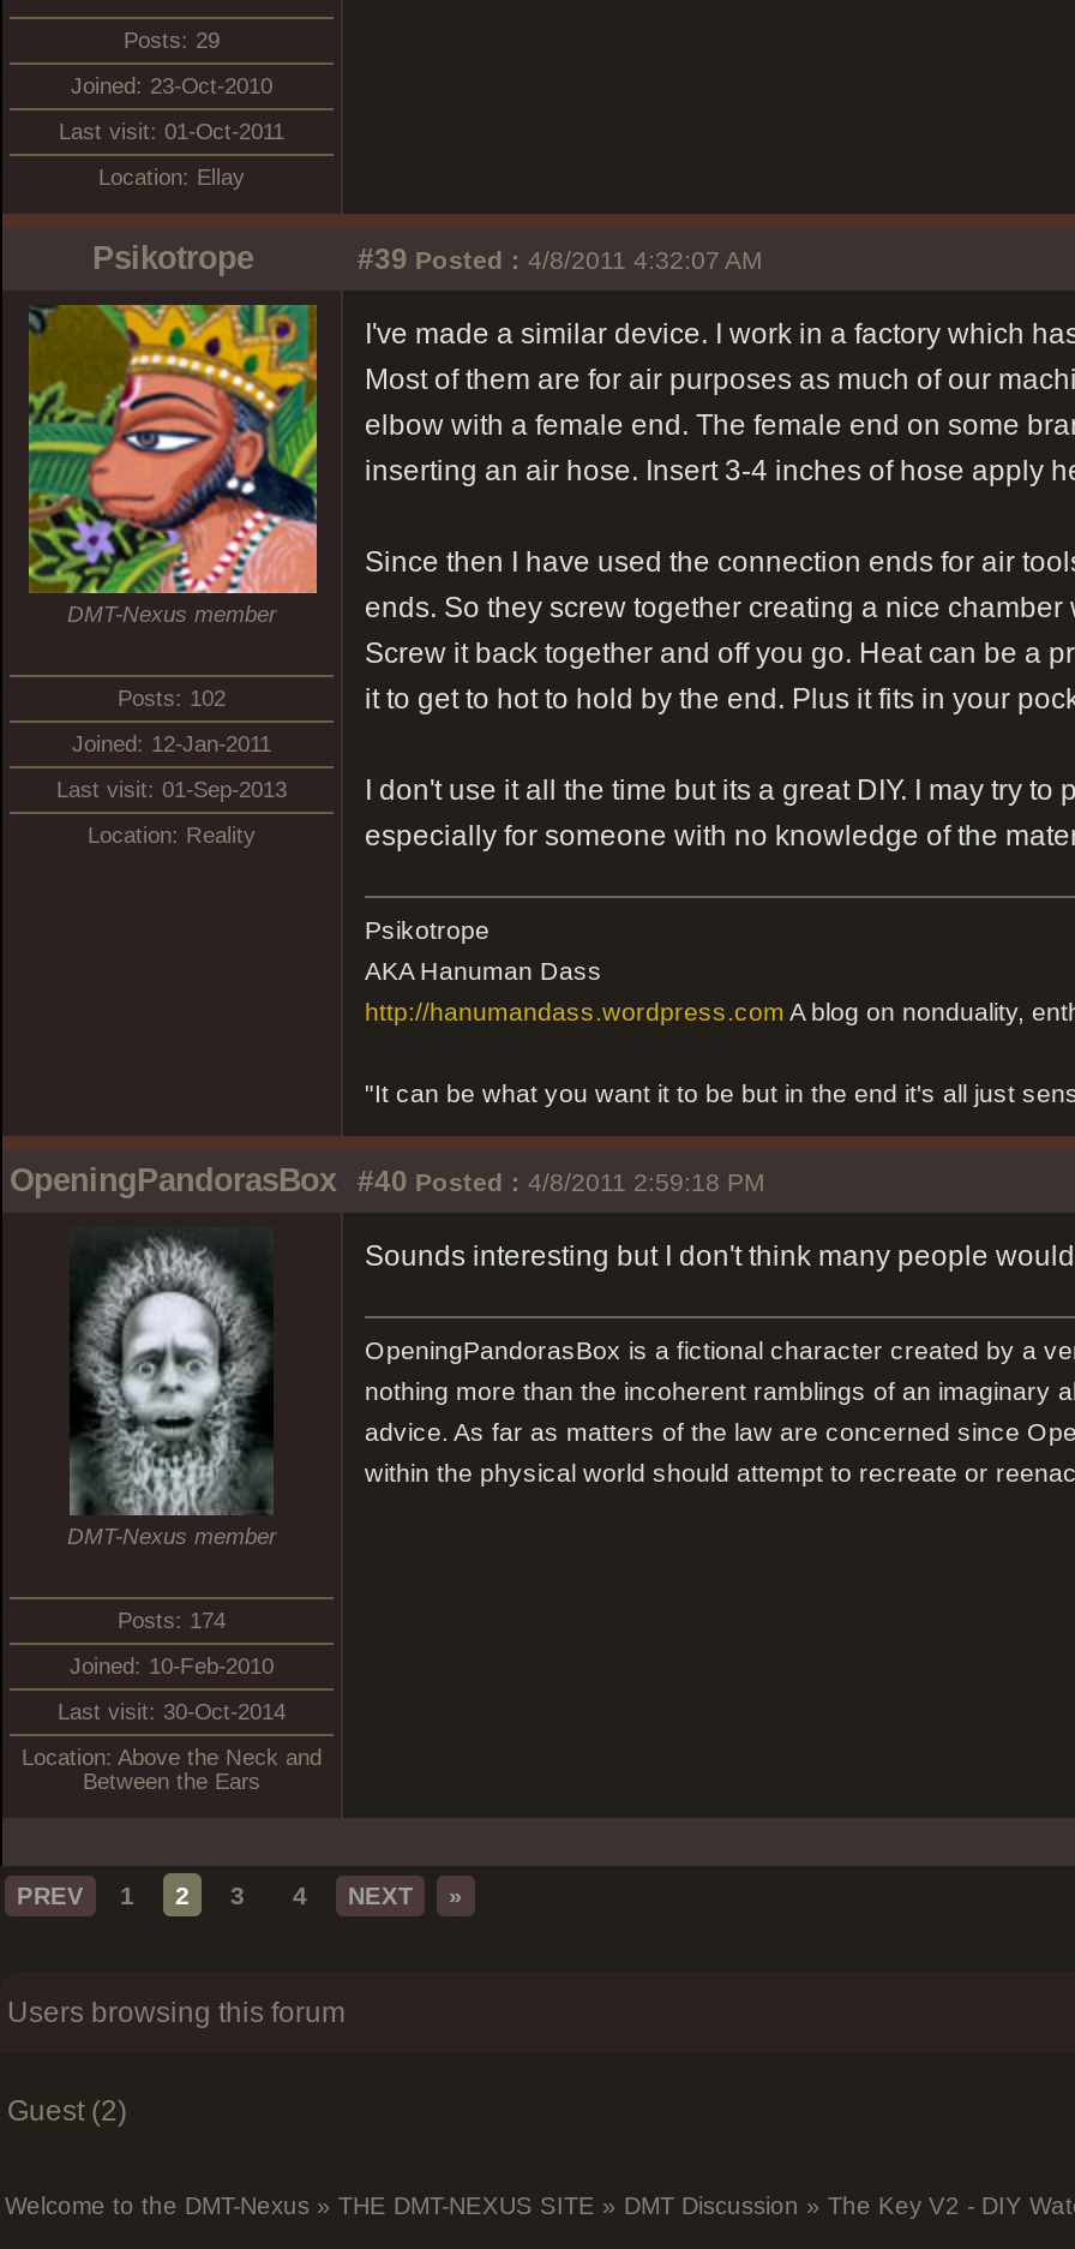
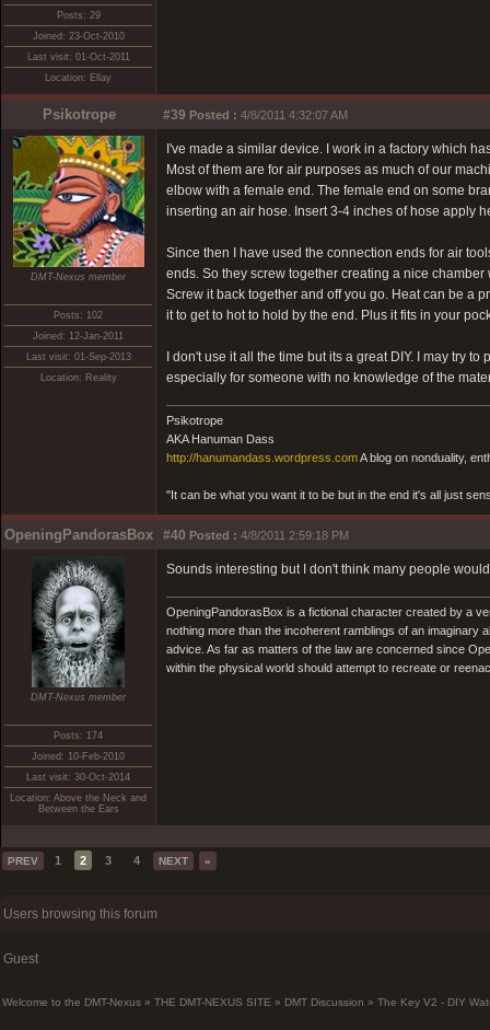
[7,2094,127,2128] Guest (2) -> [3,951,38,967] Guest

